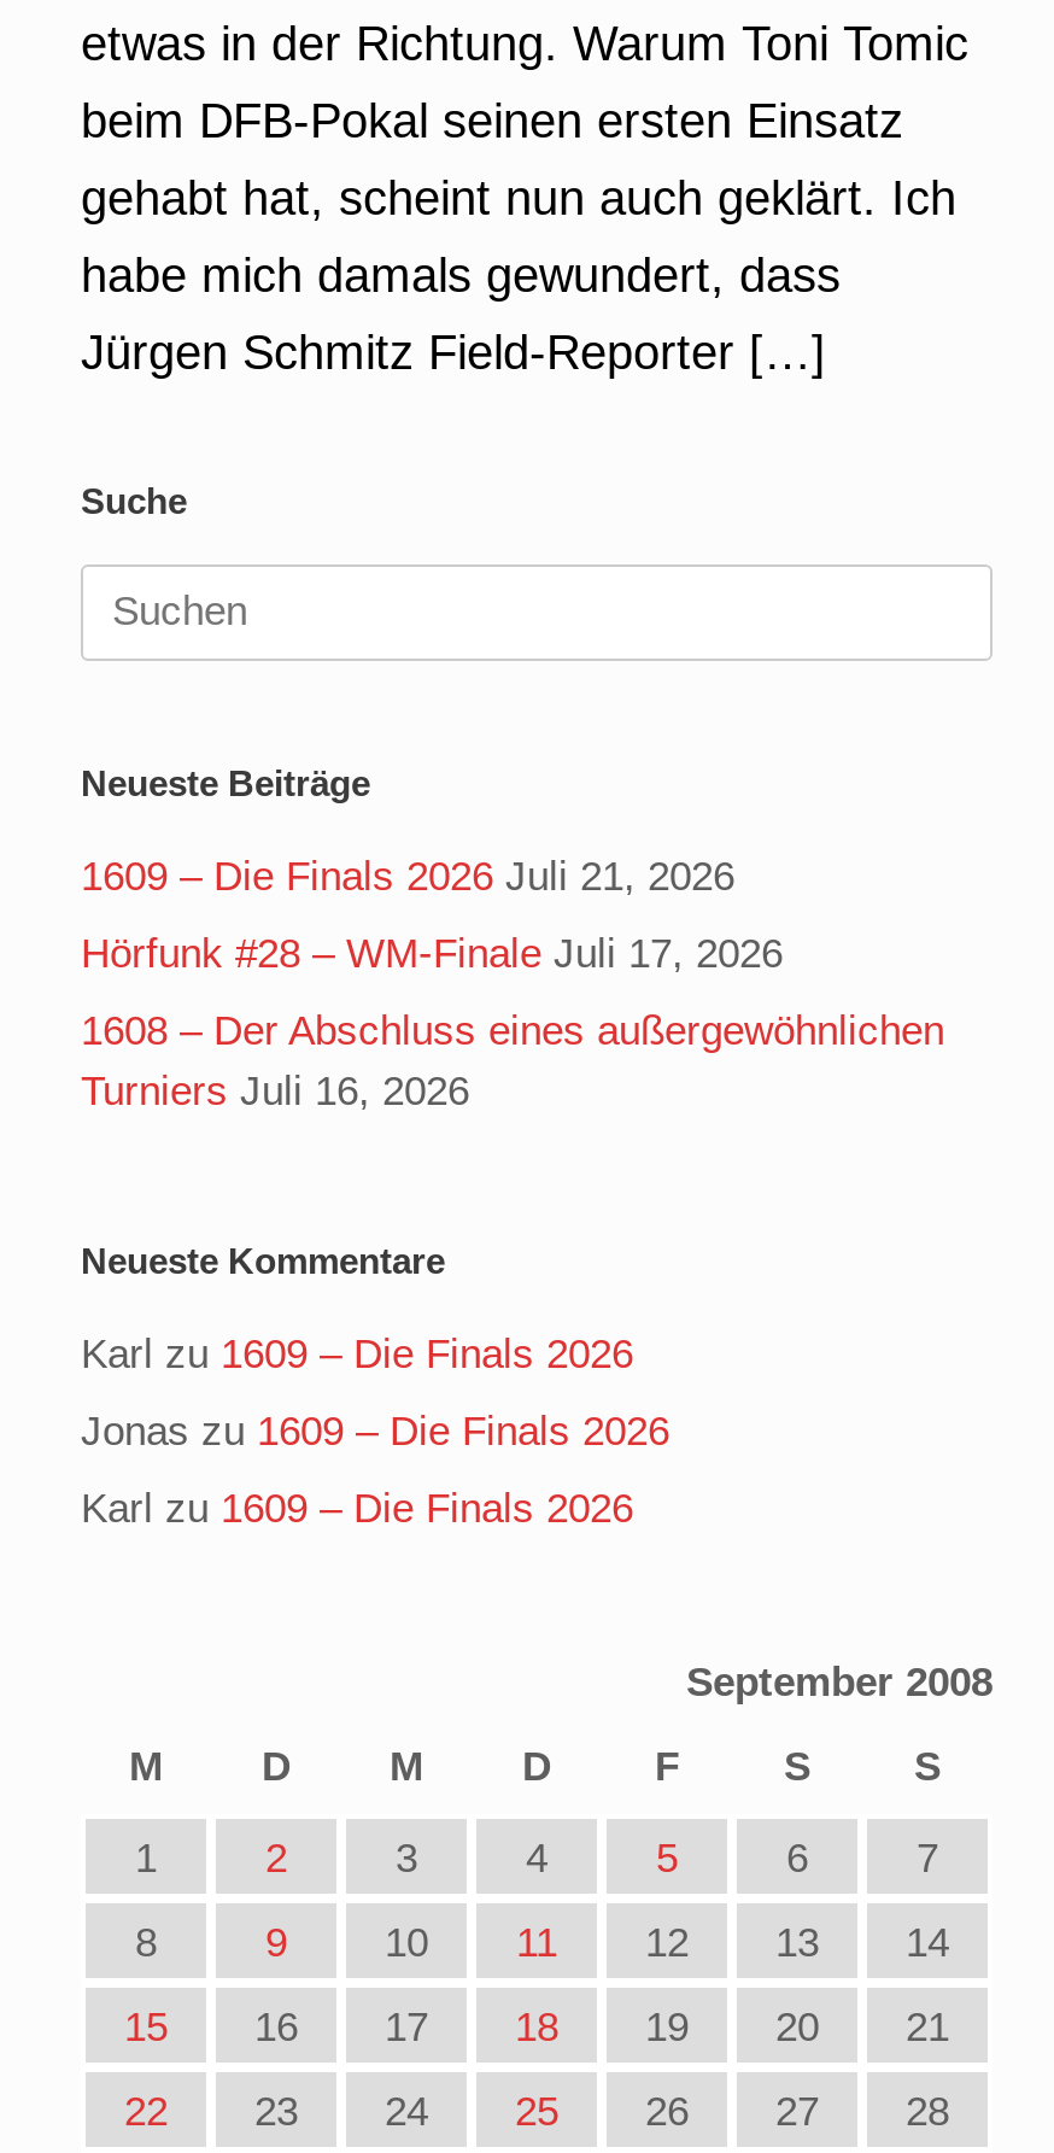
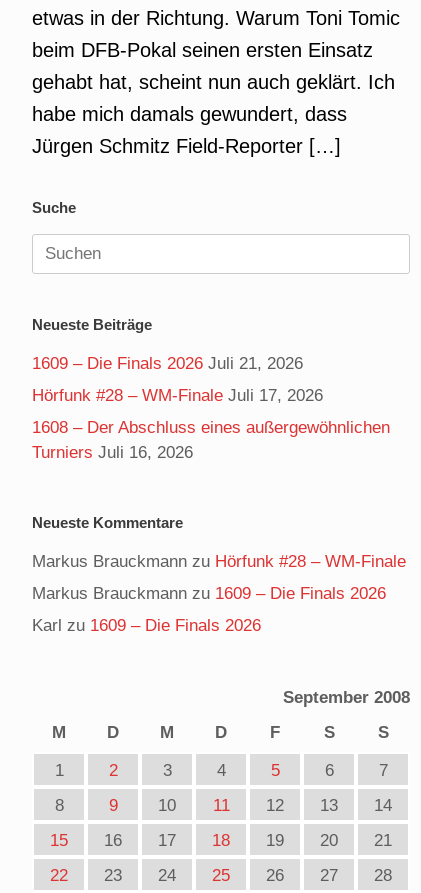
[81,1332,633,1377] Karl zu 1609 – Die Finals 2026 -> [32,552,406,571] Markus Brauckmann zu Hörfunk #28 – WM-Finale
[81,1409,669,1455] Jonas zu 1609 – Die Finals 2026 -> [32,584,386,603] Markus Brauckmann zu 1609 – Die Finals 2026

